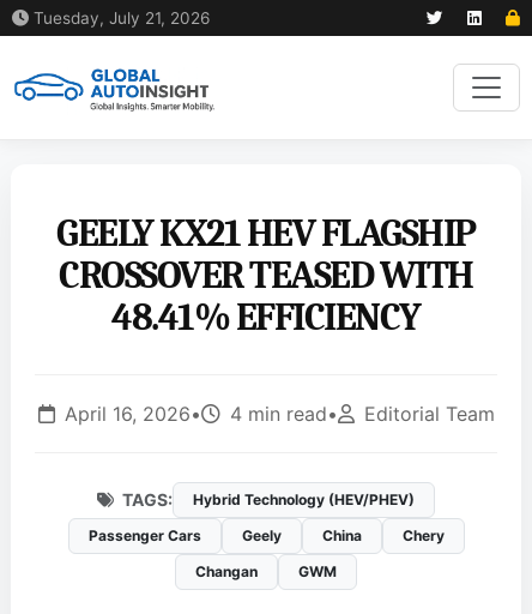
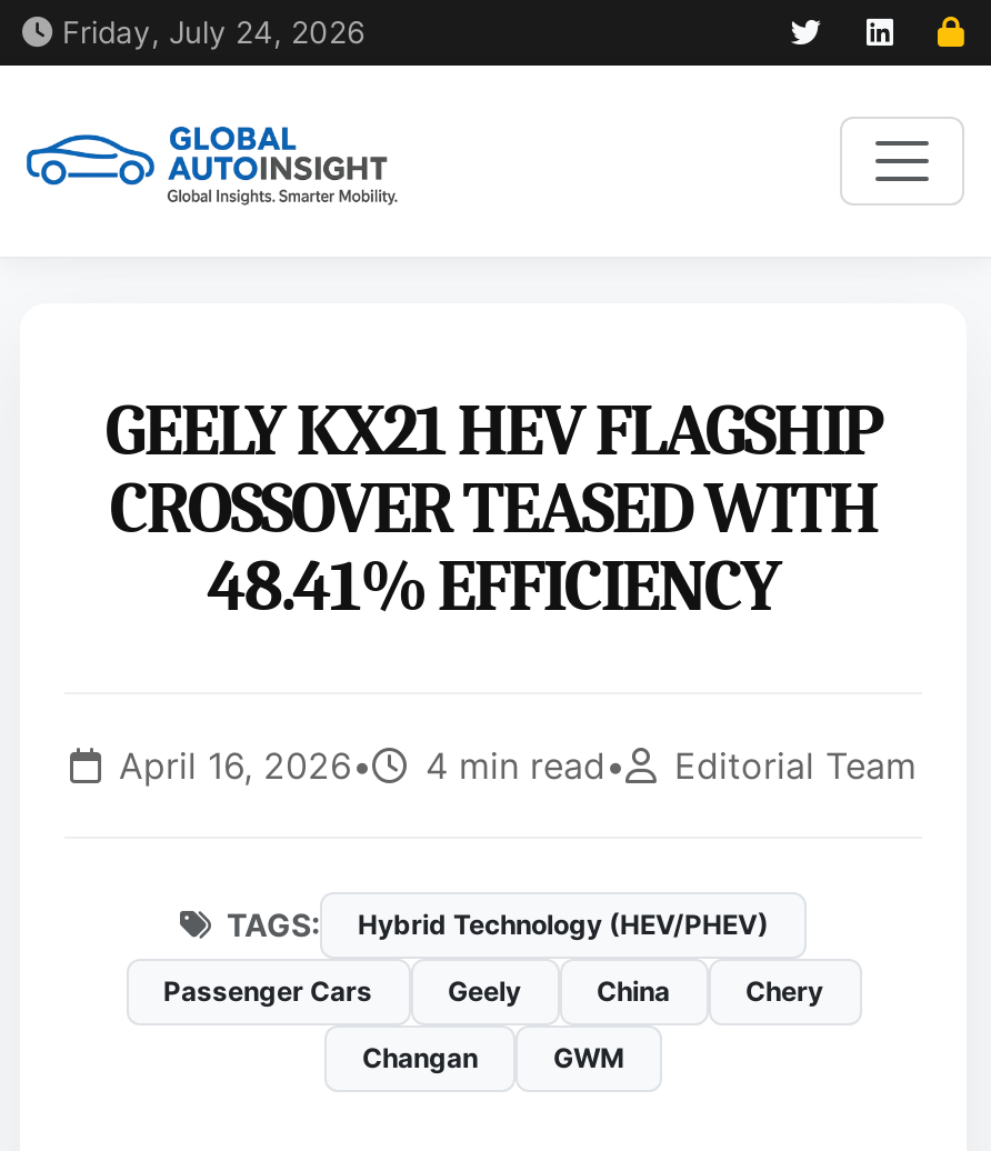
[29,8,210,28] Tuesday, July 21, 2026 -> [53,14,364,50] Friday, July 24, 2026

